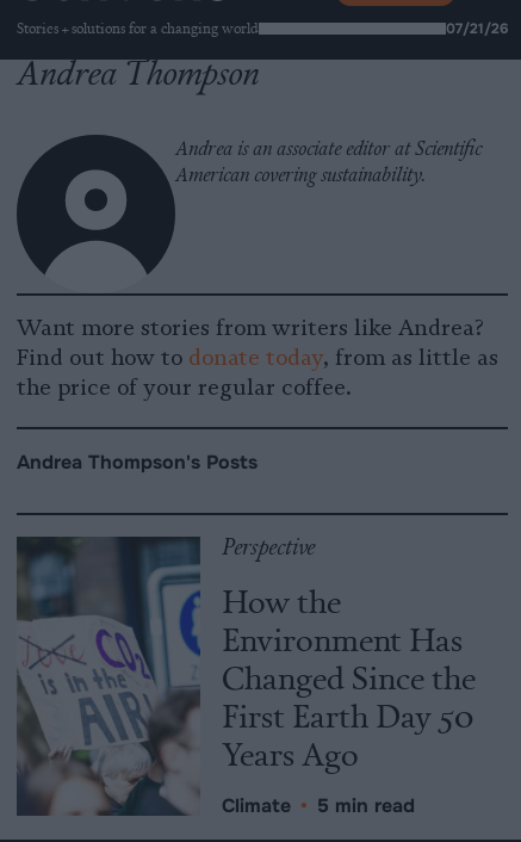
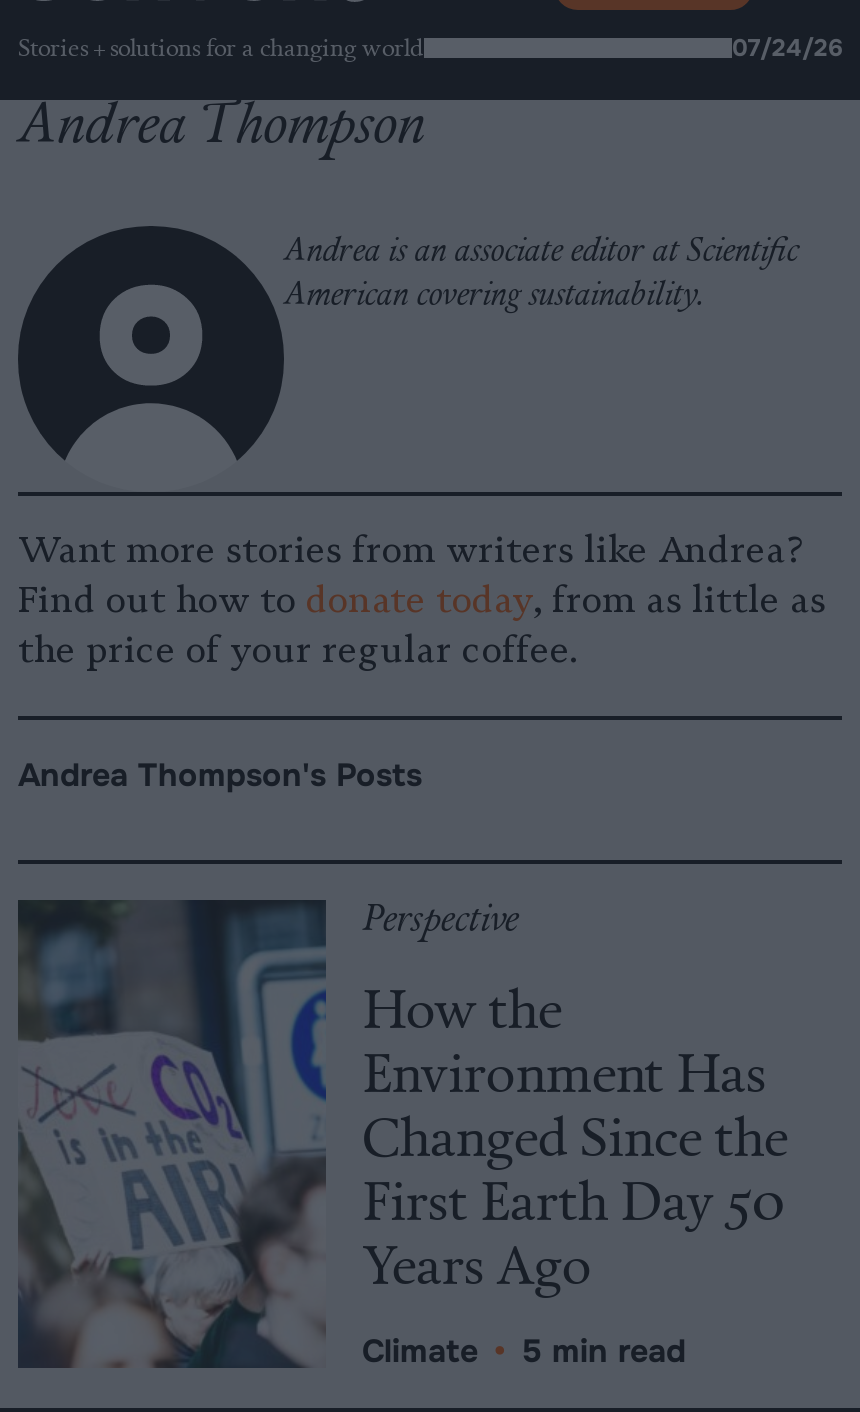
[446,19,508,38] 07/21/26 -> [732,32,842,64] 07/24/26

